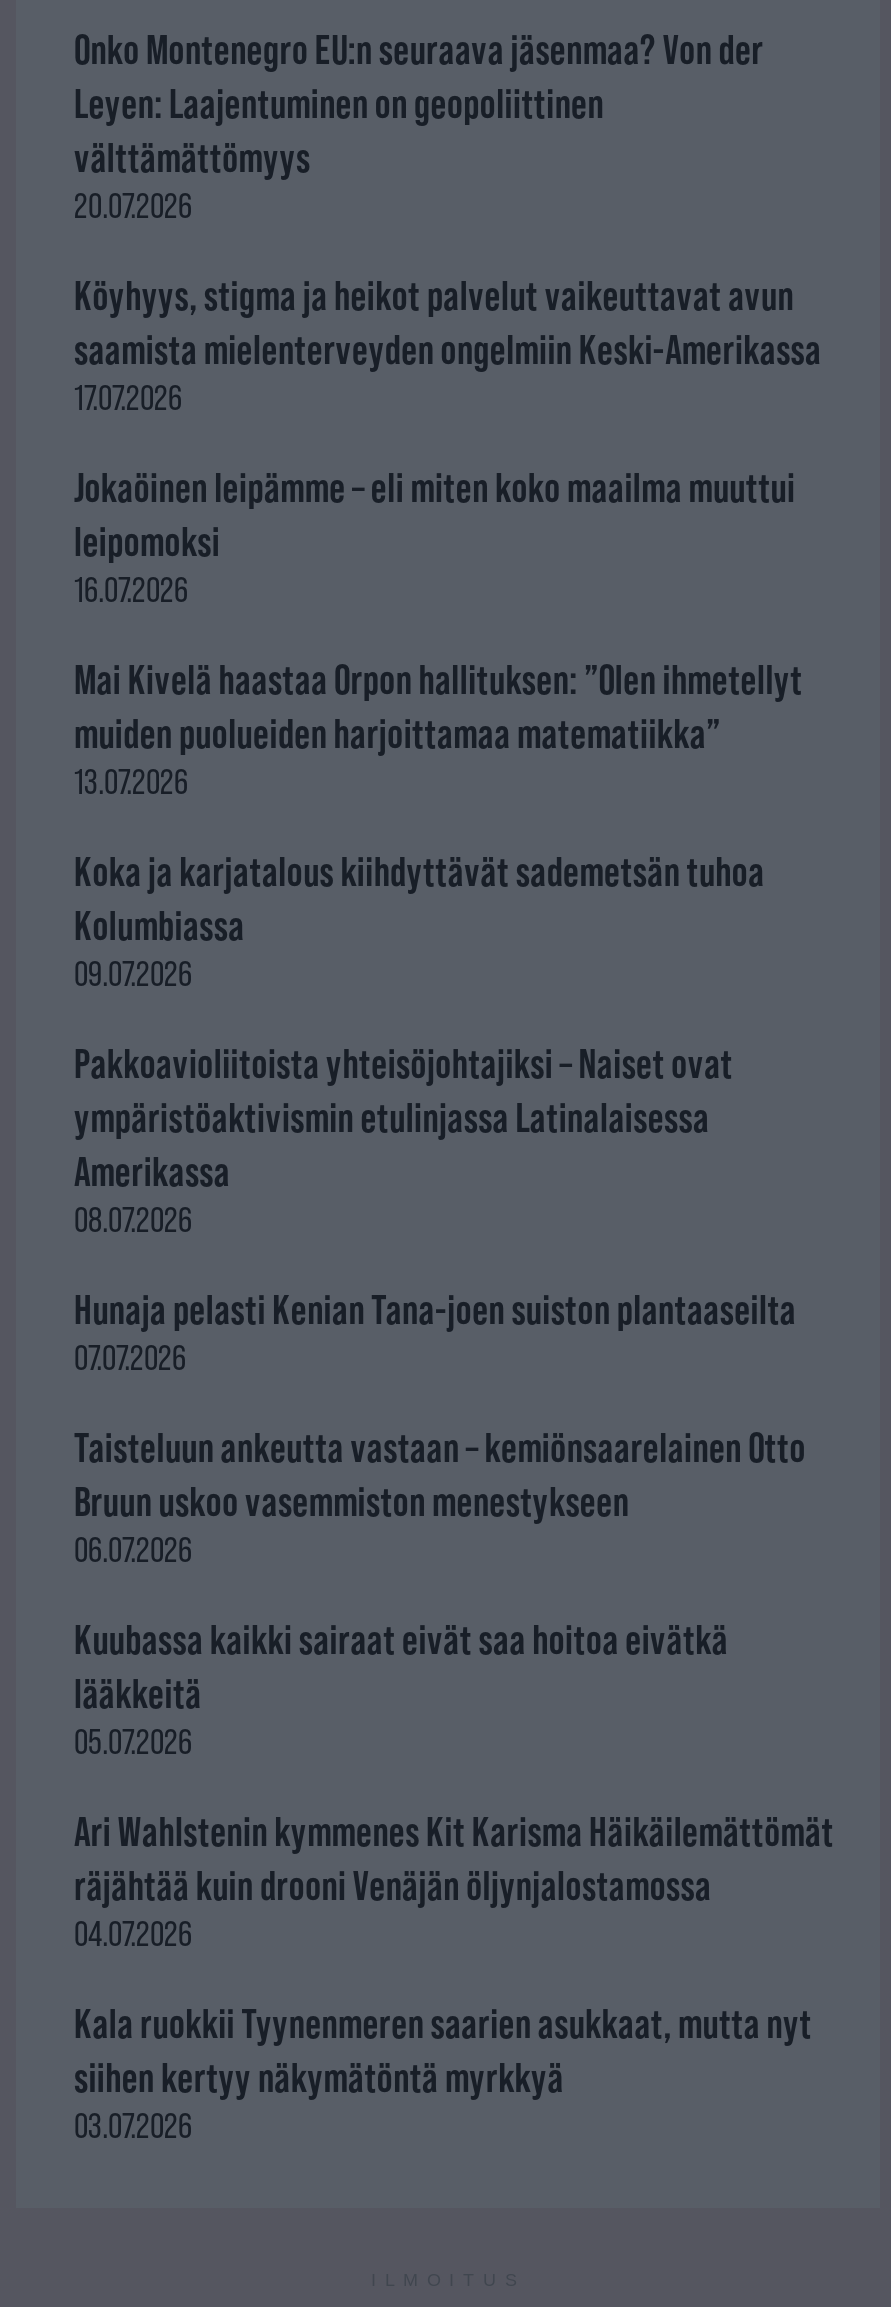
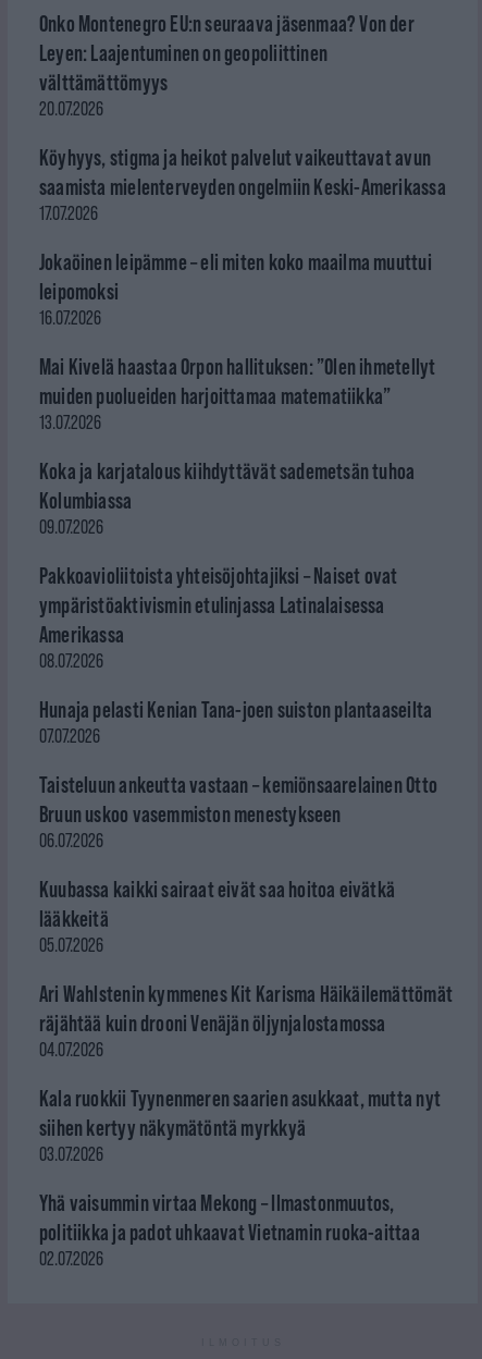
none -> [39,1190,420,1270] Yhä vaisummin virtaa Mekong – Ilmastonmuutos, | politiikka ja padot uhkaavat Vietnamin ruoka-aittaa | 02.07.2026

